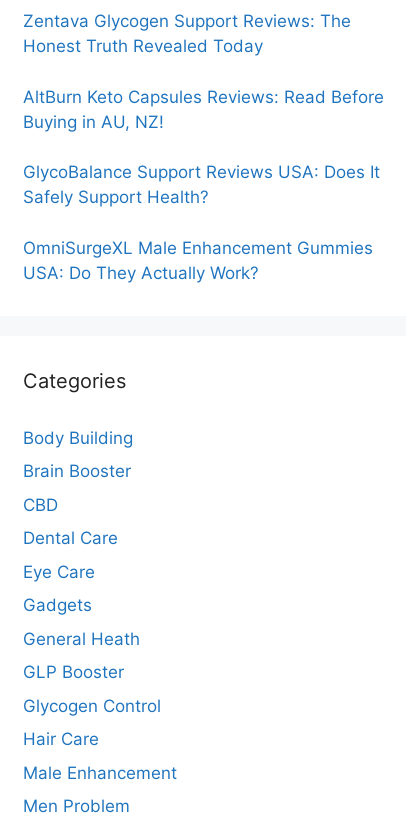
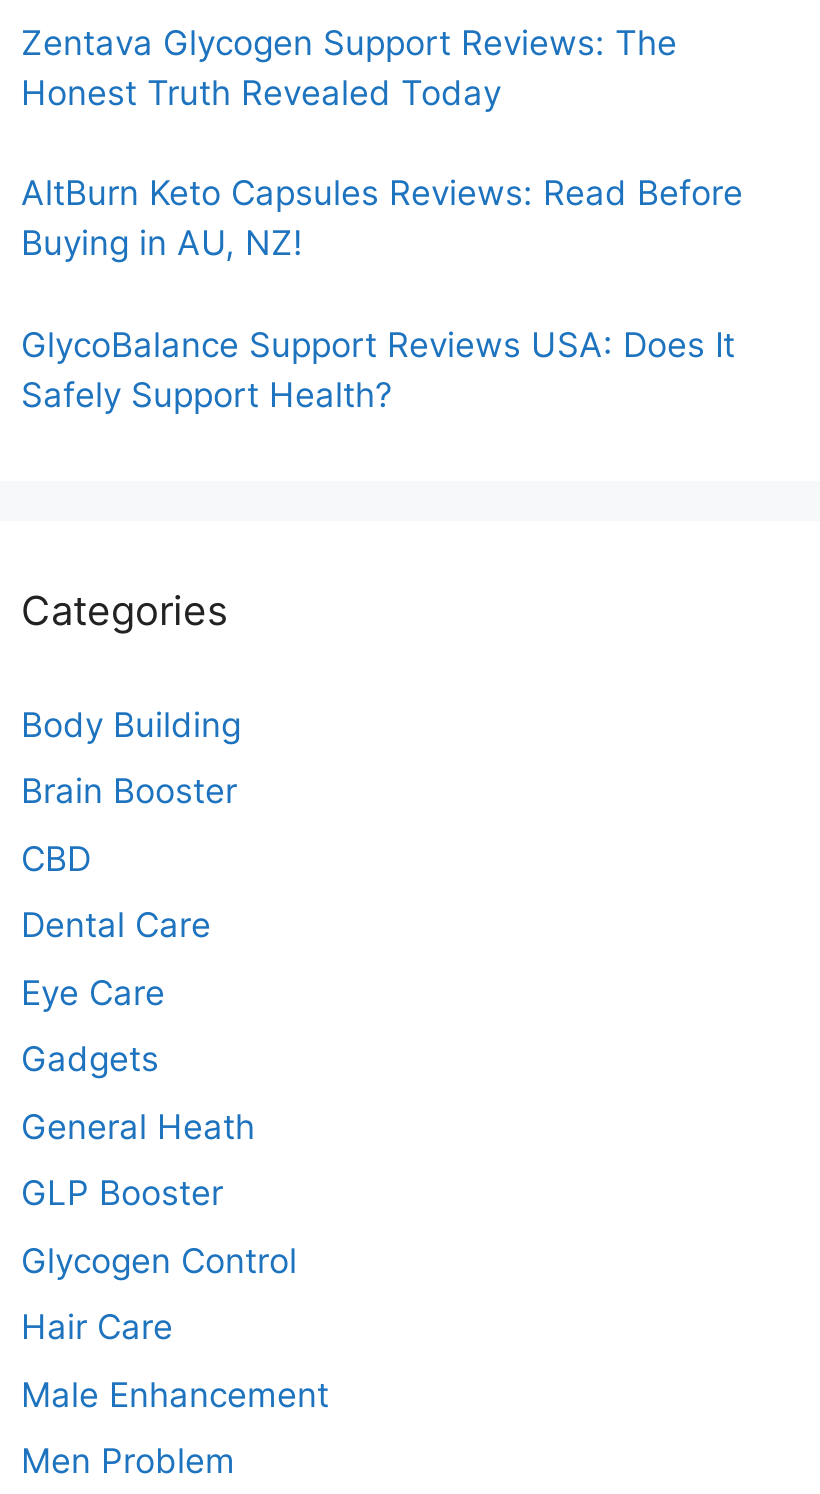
[23,238,373,283] OmniSurgeXL Male Enhancement Gummies | USA: Do They Actually Work? -> none

